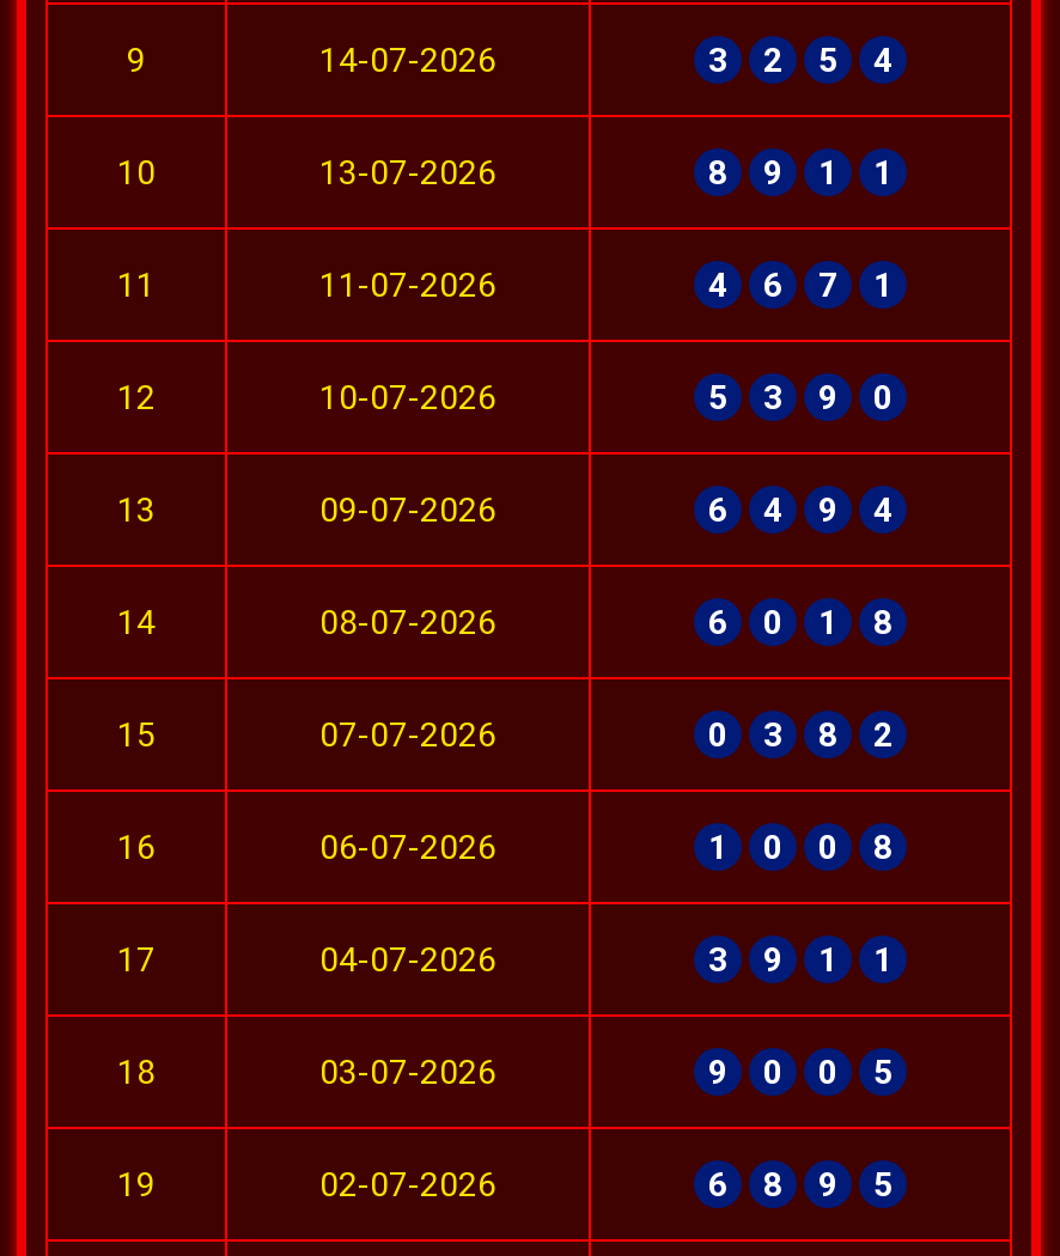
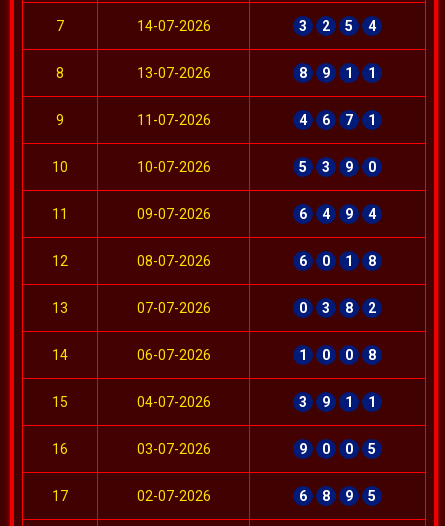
[127,41,146,79] 9 -> [56,18,64,34] 7
[117,153,156,191] 10 -> [56,65,64,81] 8
[117,266,156,304] 11 -> [56,112,64,128] 9
[117,378,156,416] 12 -> [52,159,68,175] 10
[117,490,156,529] 13 -> [52,206,68,222] 11
[117,603,156,641] 14 -> [52,253,68,269] 12
[117,715,156,754] 15 -> [52,300,68,316] 13
[117,828,156,866] 16 -> [52,347,68,363] 14
[117,940,156,978] 17 -> [52,394,68,410] 15
[117,1053,156,1091] 18 -> [52,441,68,457] 16
[117,1165,156,1203] 19 -> [52,488,68,504] 17

